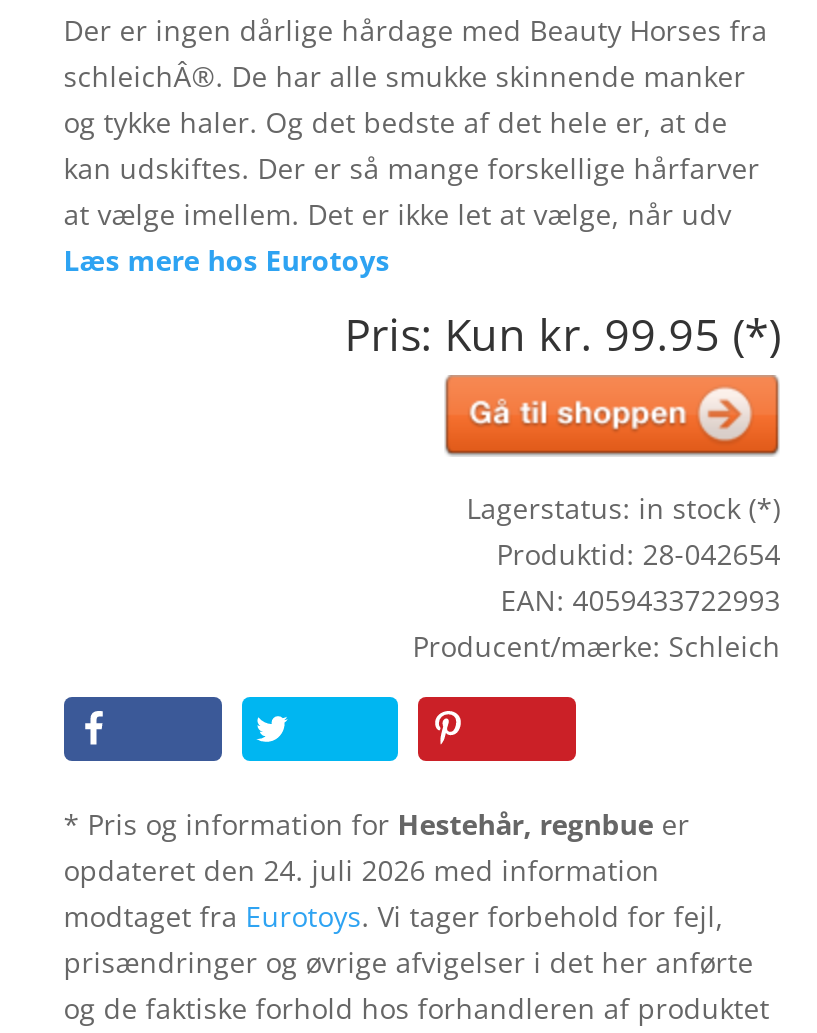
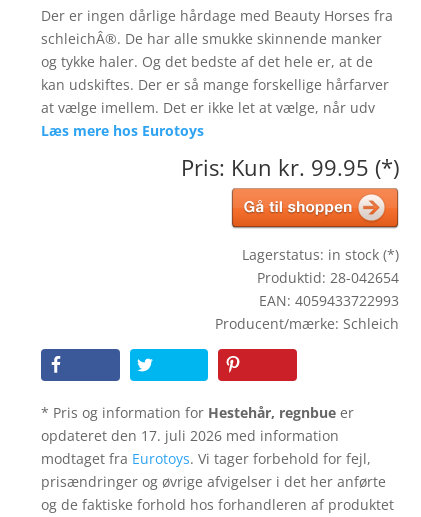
[64,851,660,889] opdateret den 24. juli 2026 med information -> [41,426,339,445] opdateret den 17. juli 2026 med information

